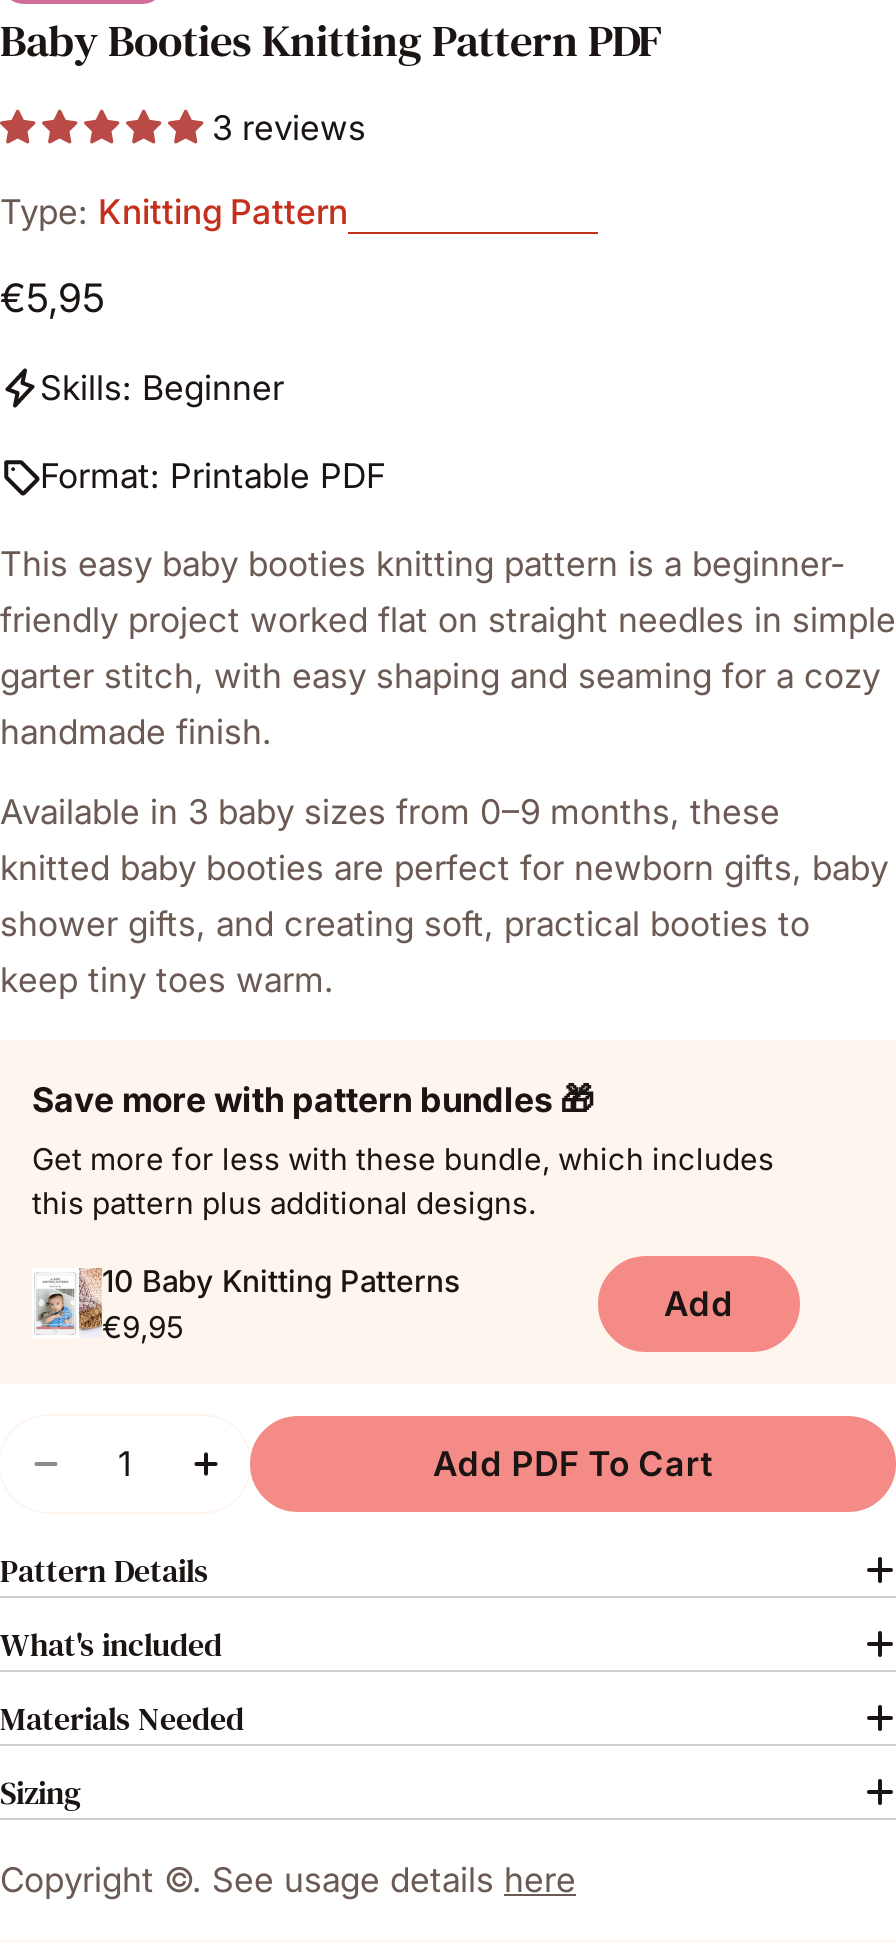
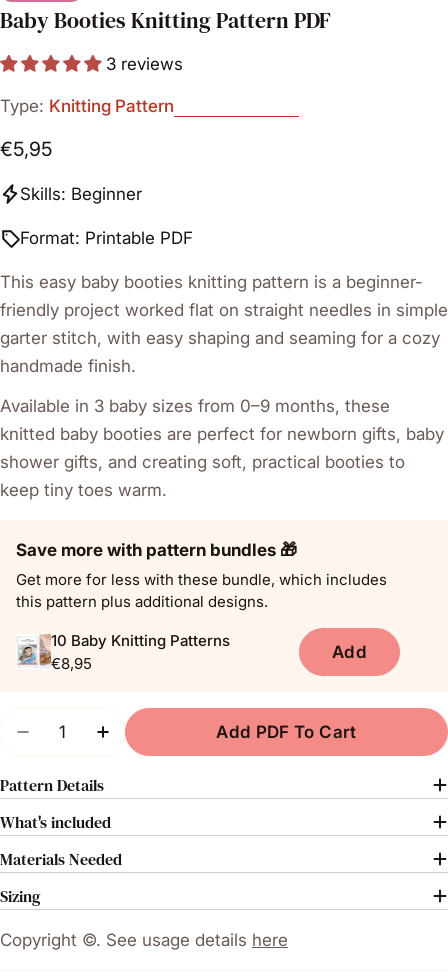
[102,1308,184,1346] €9,95 -> [51,654,92,673] €8,95

